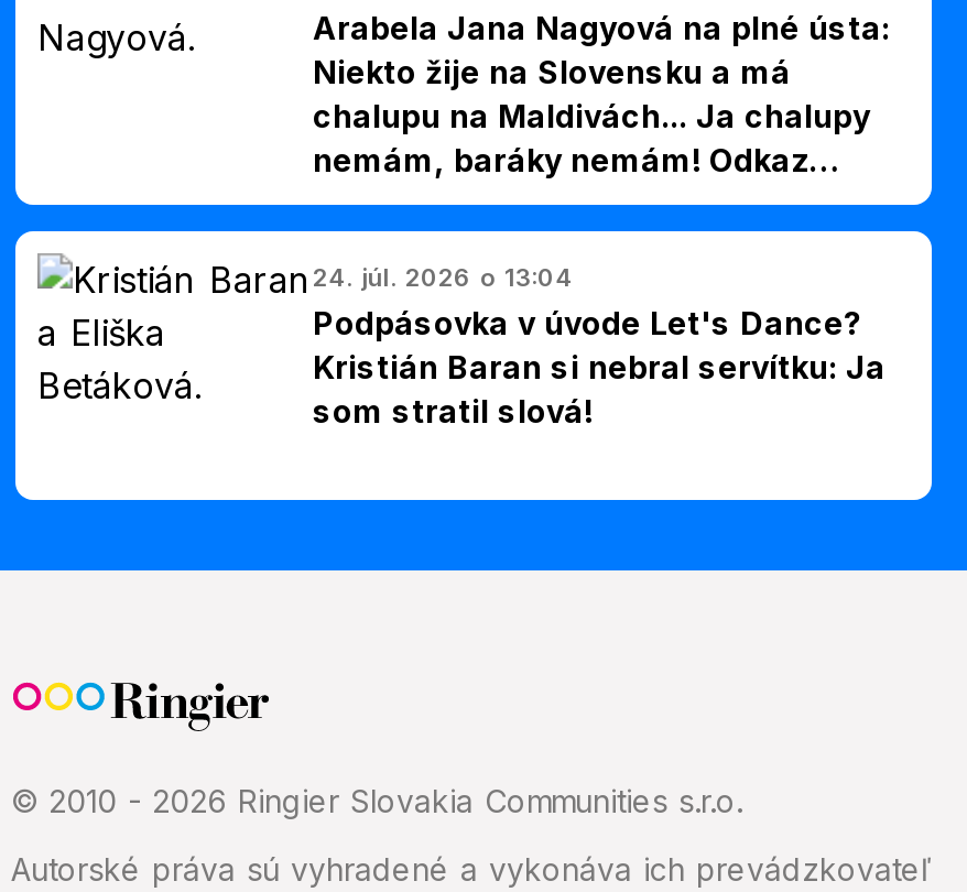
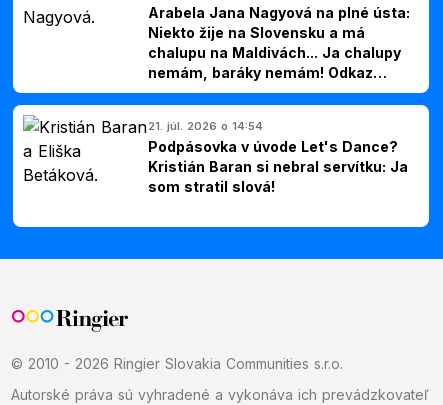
[313,262,573,293] 24. júl. 2026 o 13:04 -> [148,119,263,133] 21. júl. 2026 o 14:54

